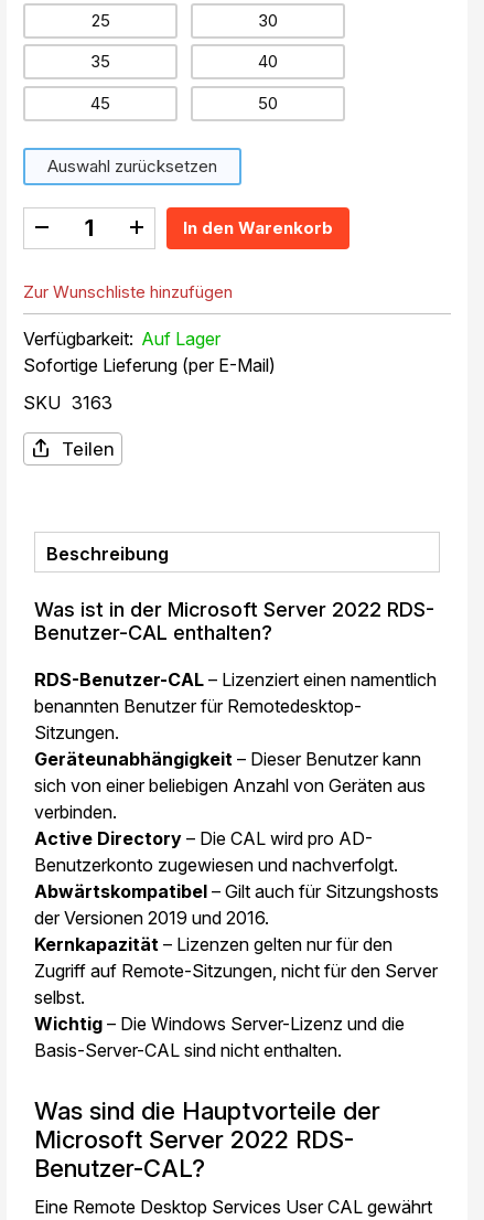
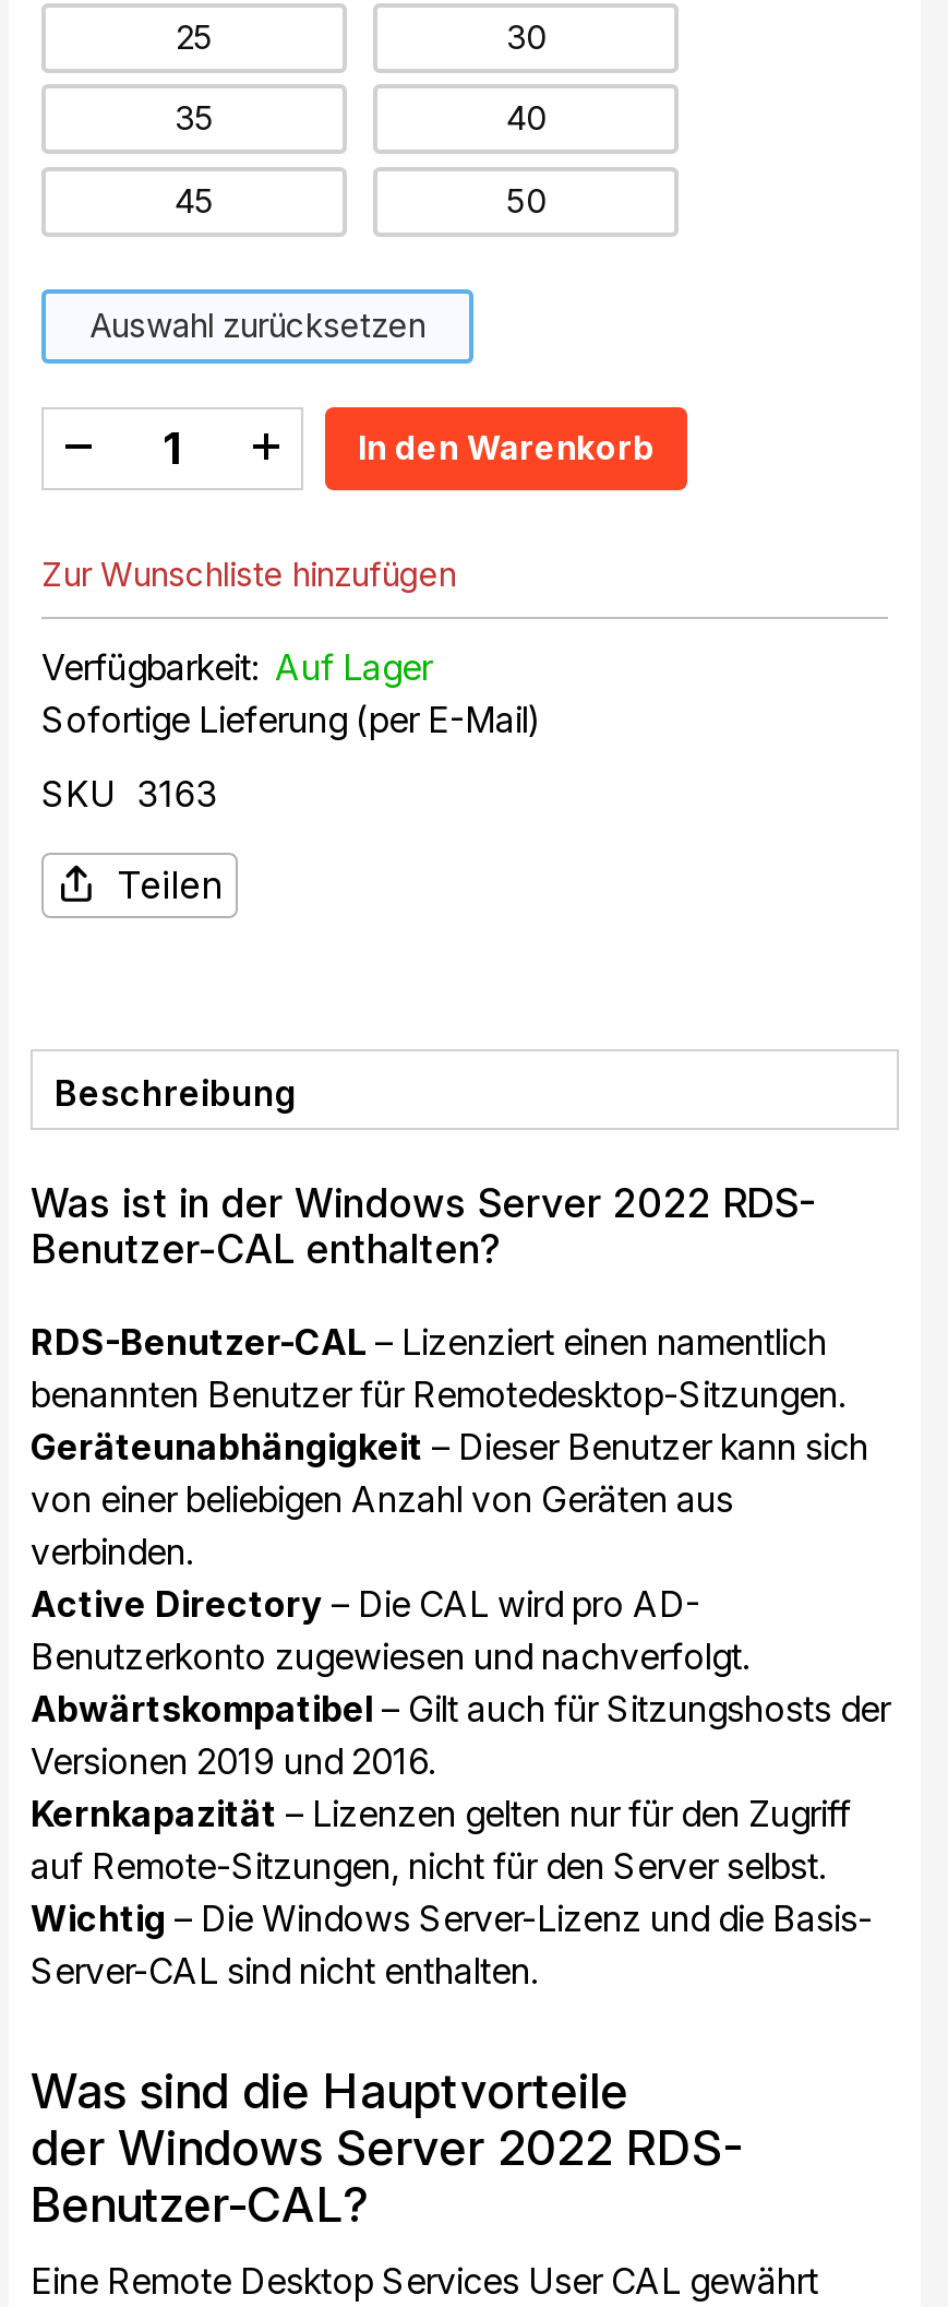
[34,598,434,621] Was ist in der Microsoft Server 2022 RDS- -> [31,1180,816,1226] Was ist in der Windows Server 2022 RDS-
[34,1096,380,1154] Was sind die Hauptvorteile der | Microsoft Server 2022 RDS- -> [31,2062,742,2176] Was sind die Hauptvorteile | der Windows Server 2022 RDS-

